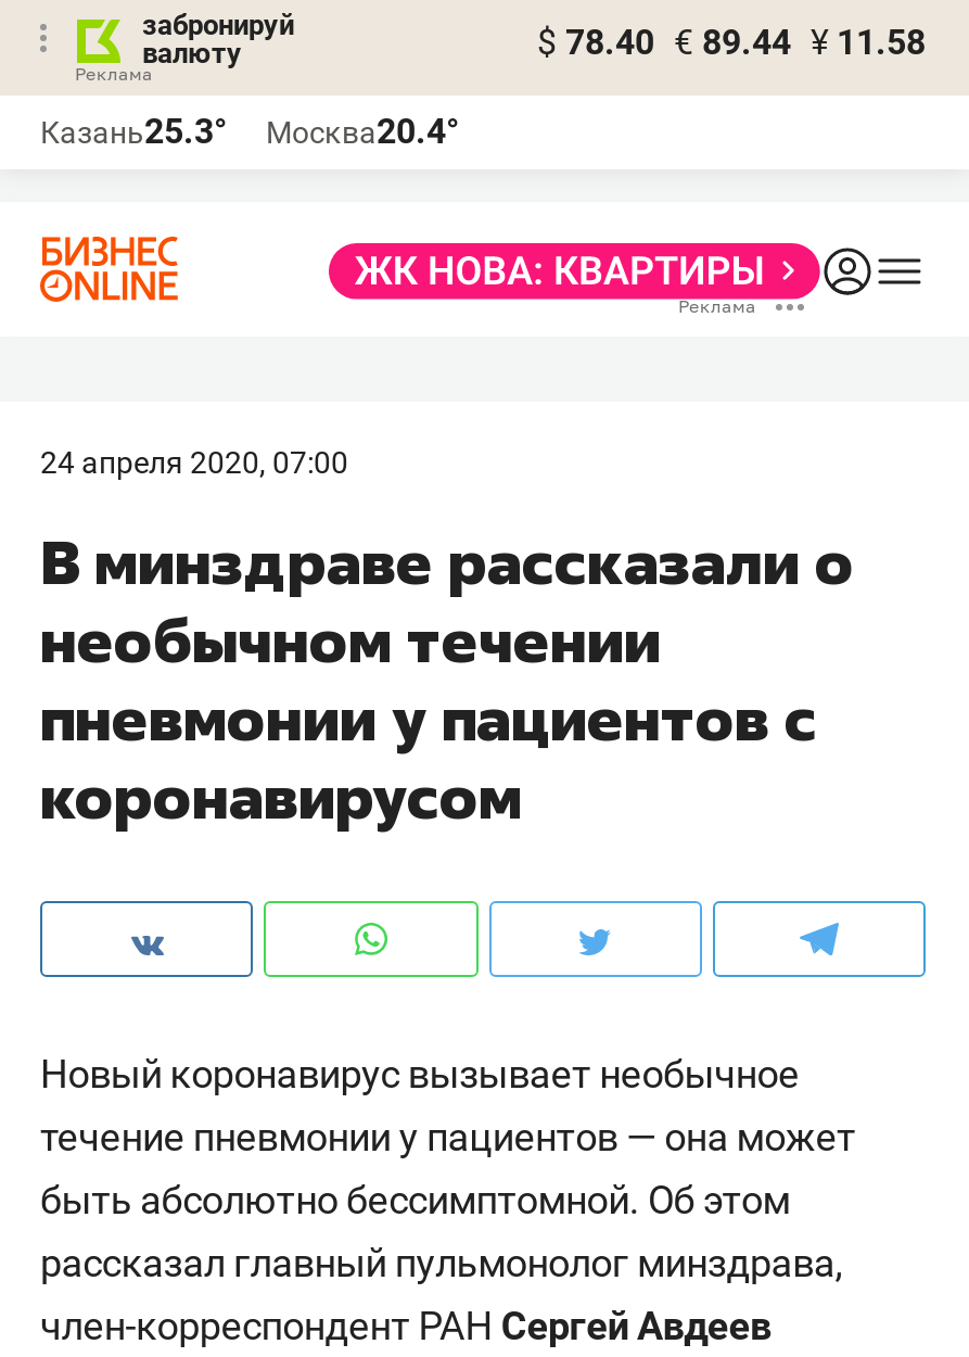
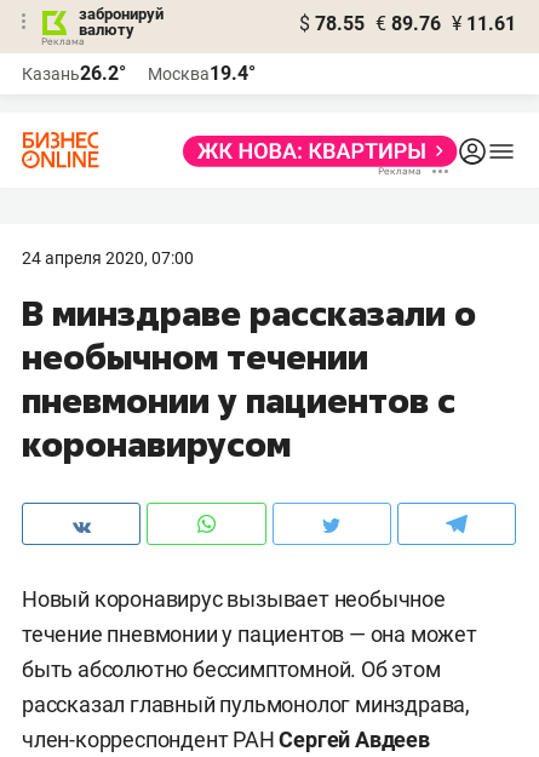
[537,22,926,63] $ 78.40 € 89.44 ¥ 11.58 -> [299,12,516,35] $ 78.55 € 89.76 ¥ 11.61
[40,111,227,152] Казань25.3° -> [22,62,126,85] Казань26.2°
[266,111,459,152] Москва20.4° -> [148,62,256,85] Москва19.4°

